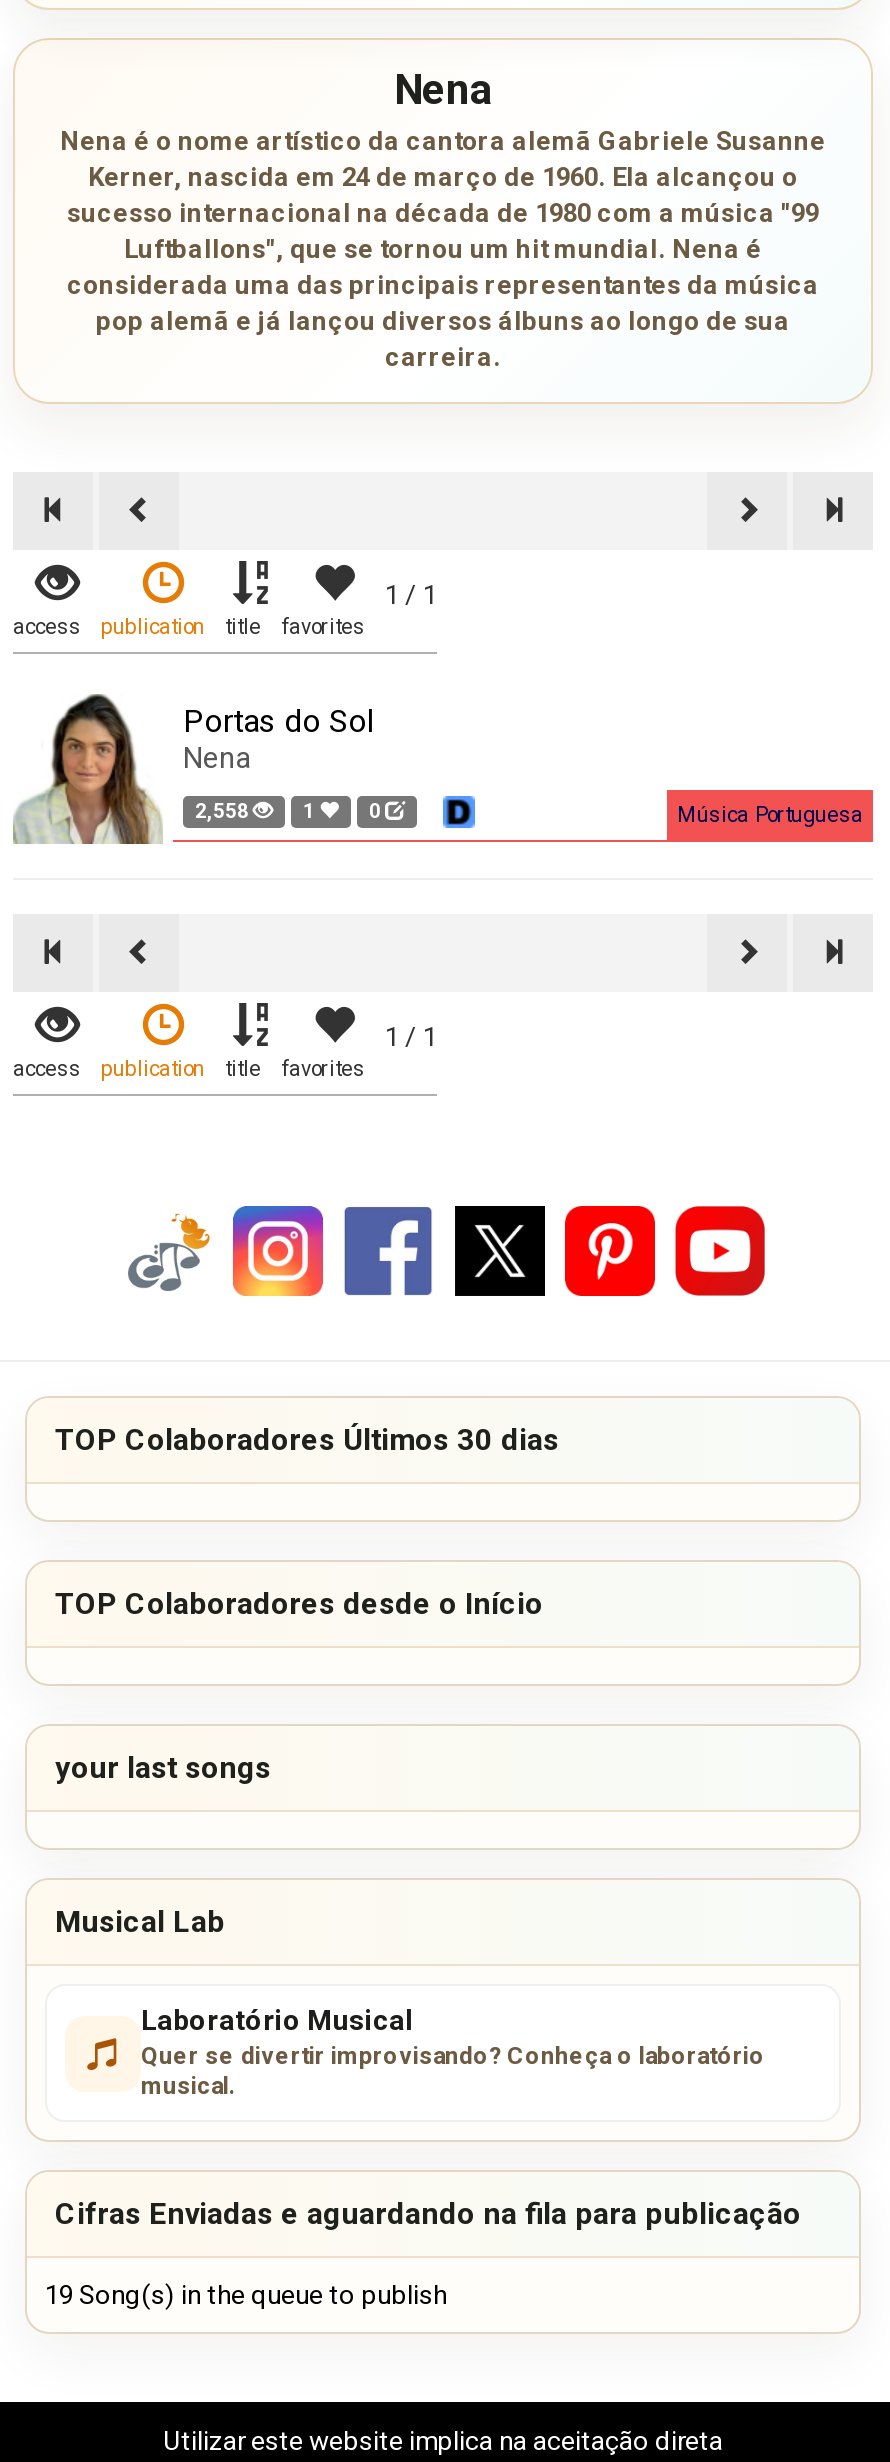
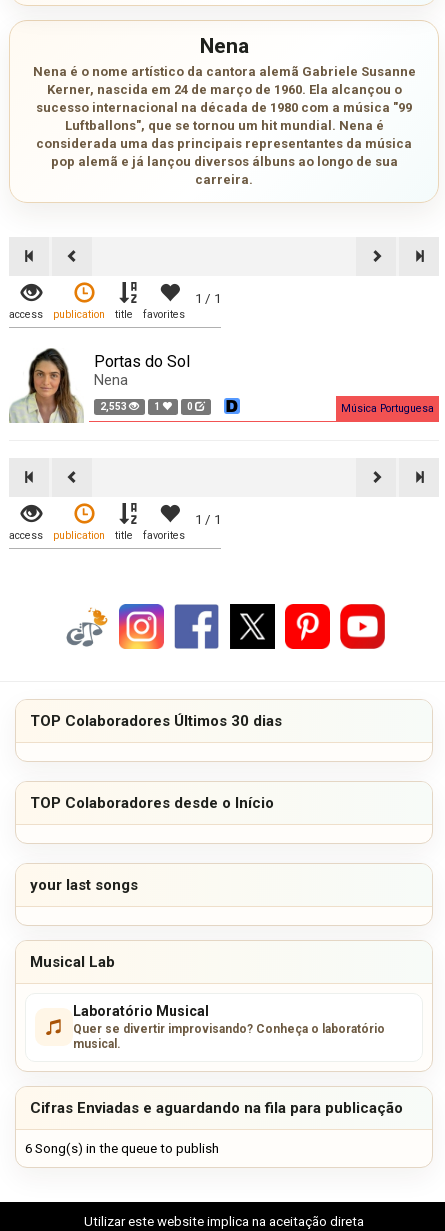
[195,801,253,823] 2,558 -> [100,401,129,412] 2,553
[45,2281,447,2311] 19 Song(s) in the queue to publish -> [25,1141,219,1156] 6 Song(s) in the queue to publish

